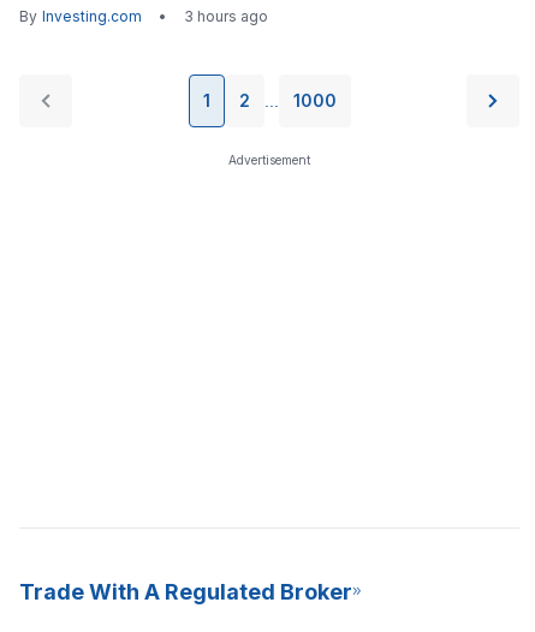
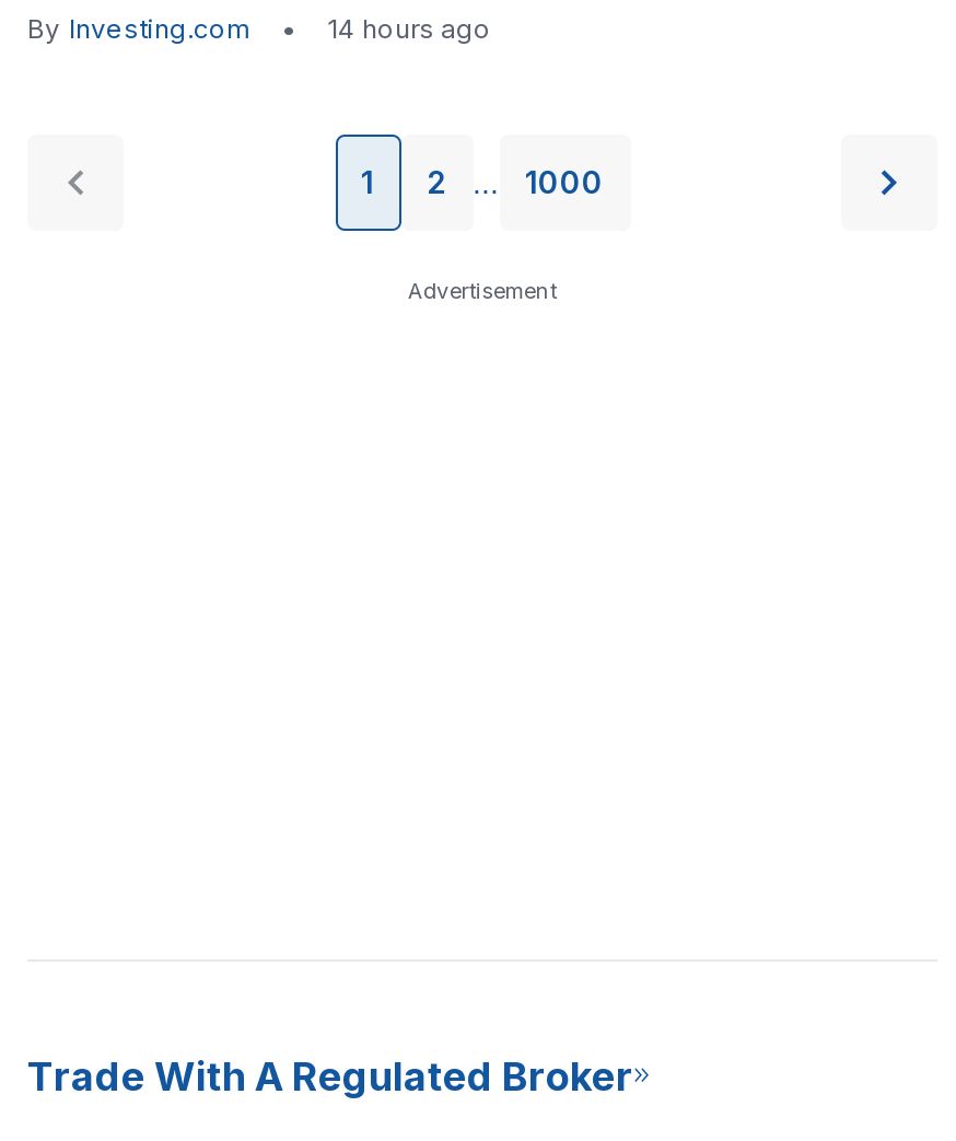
[184,7,268,25] 3 hours ago -> [327,12,491,44] 14 hours ago

